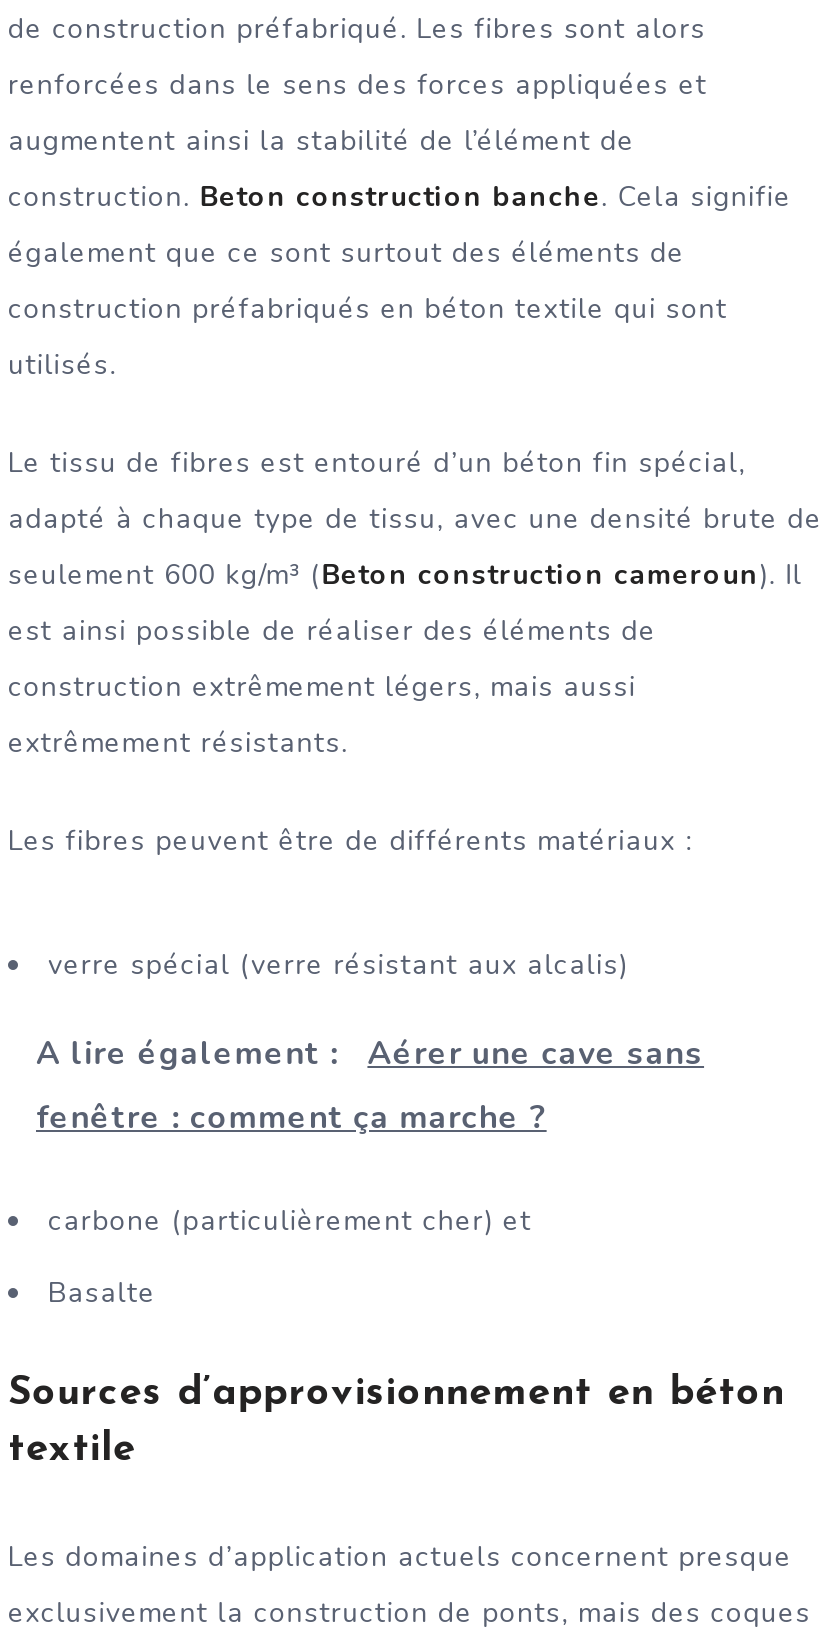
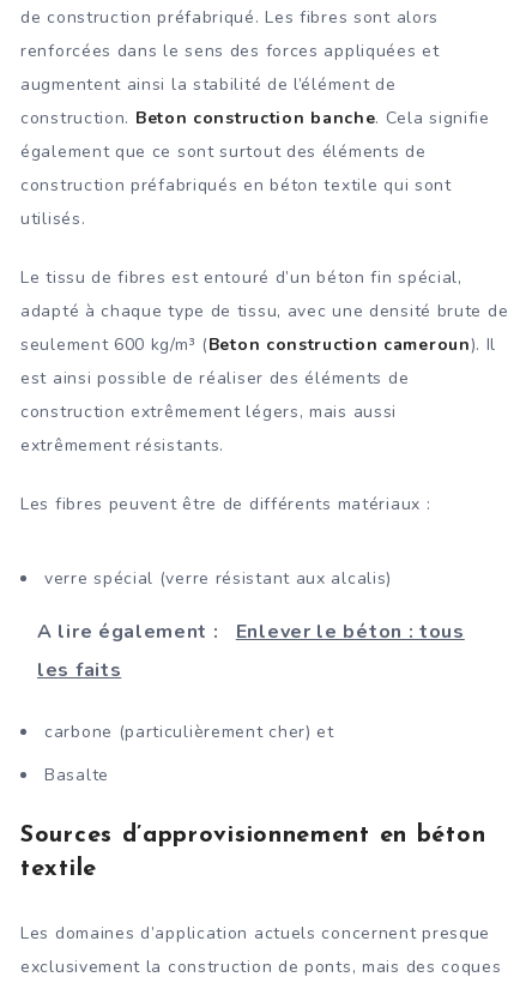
[36,1031,704,1075] A lire également : Aérer une cave sans -> [37,618,465,644] A lire également : Enlever le béton : tous
[36,1095,547,1139] fenêtre : comment ça marche ? -> [37,656,121,683] les faits

